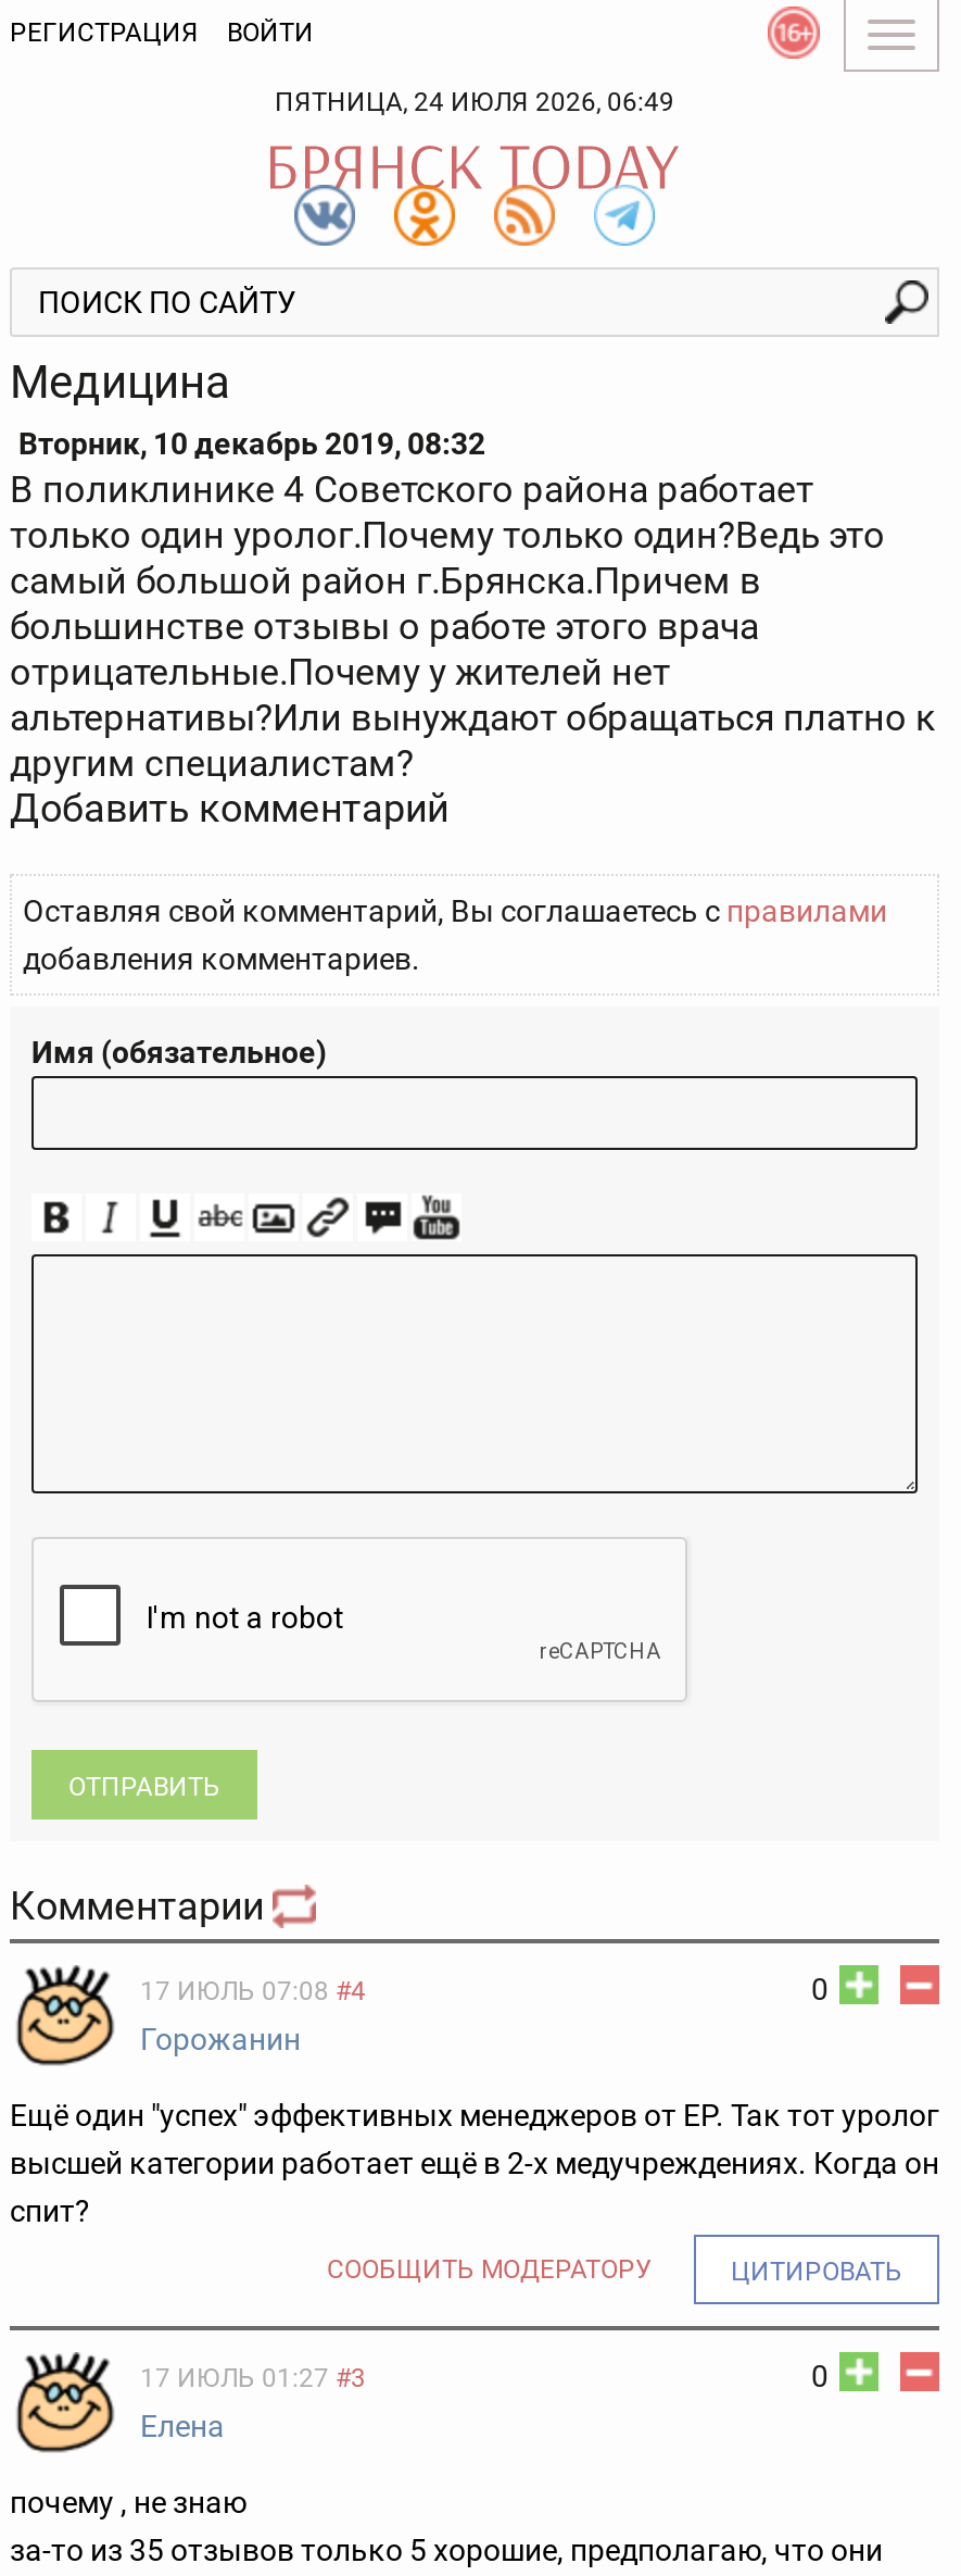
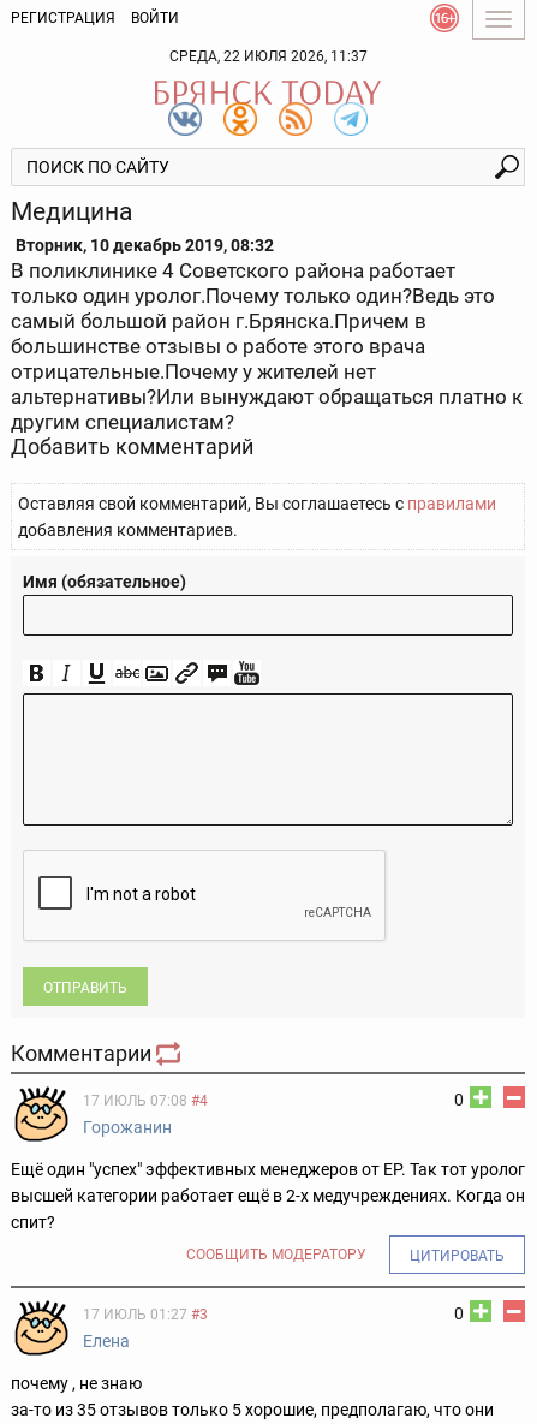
[275,87,674,117] ПЯТНИЦА, 24 ИЮЛЯ 2026, 06:49 -> [169,48,367,65] СРЕДА, 22 ИЮЛЯ 2026, 11:37

